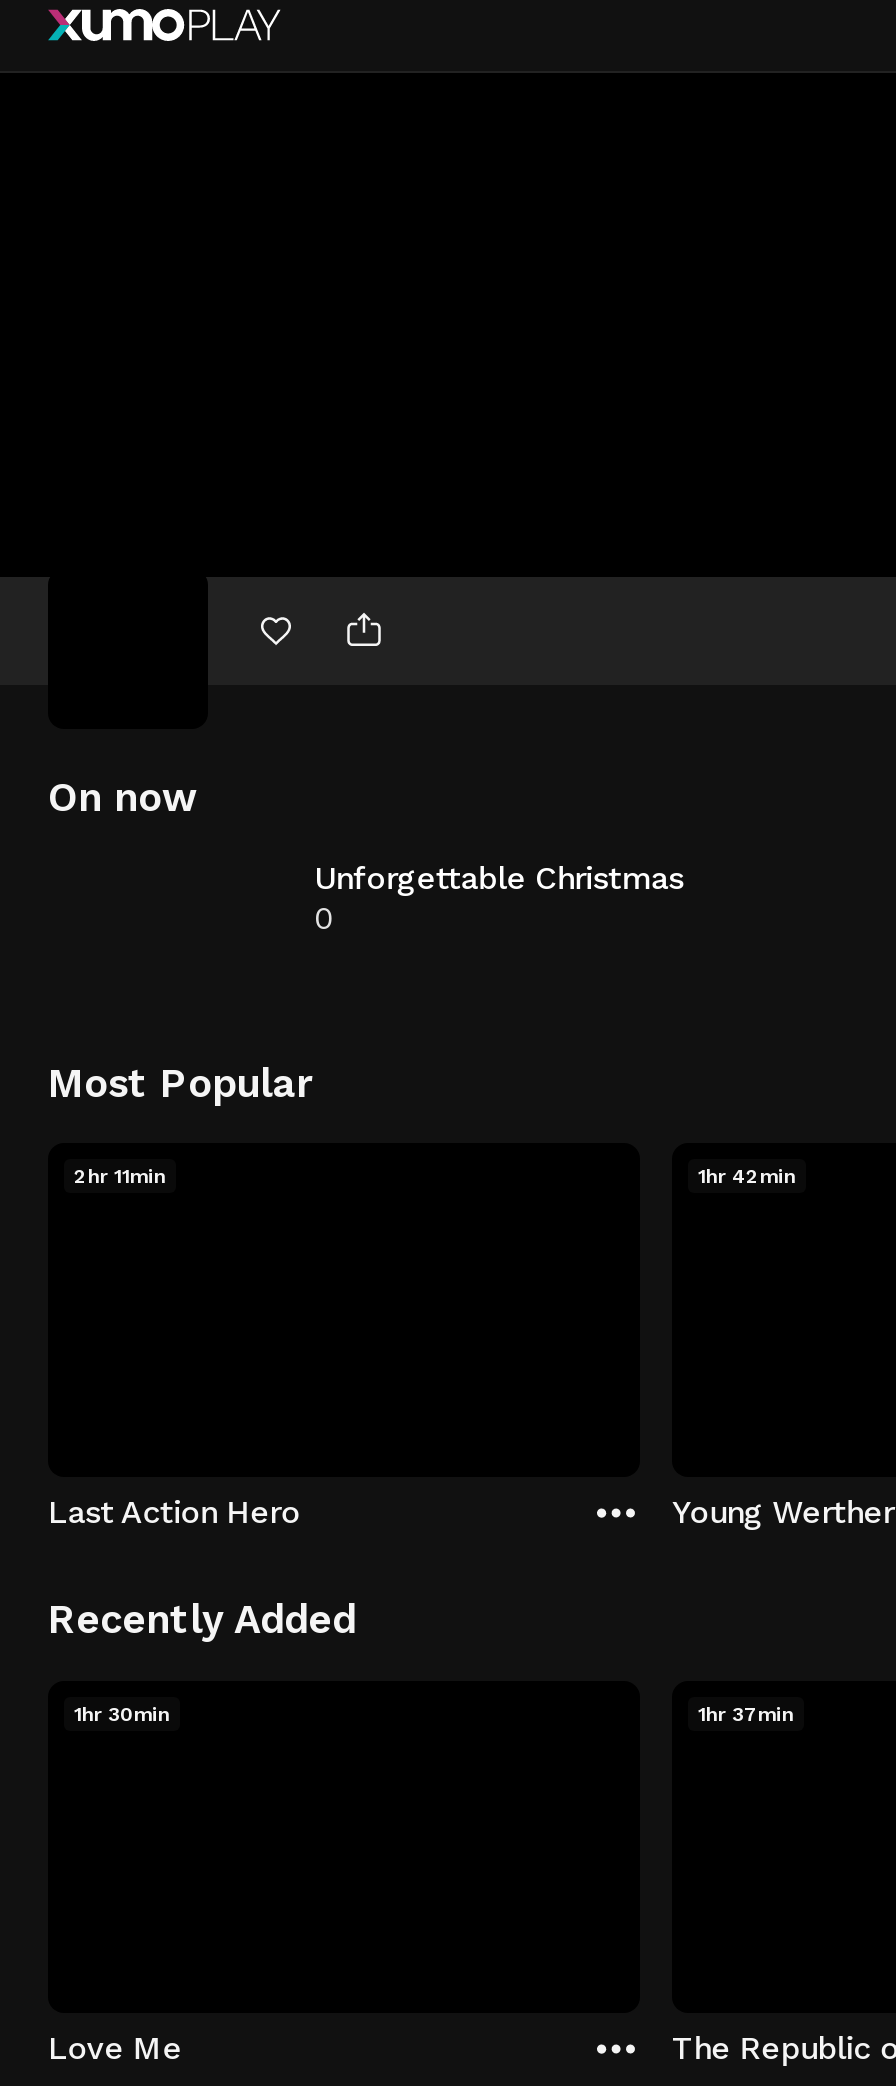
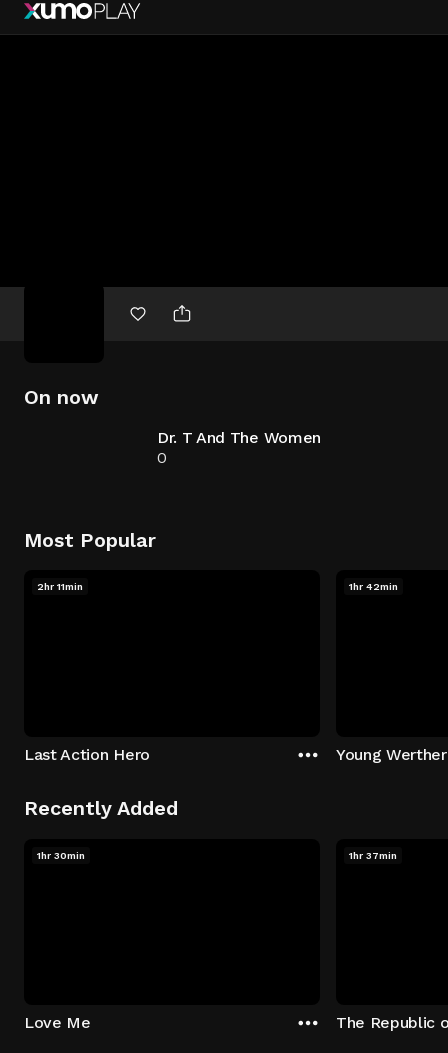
[314,859,683,897] Unforgettable Christmas -> [157,428,321,447] Dr. T And The Women

